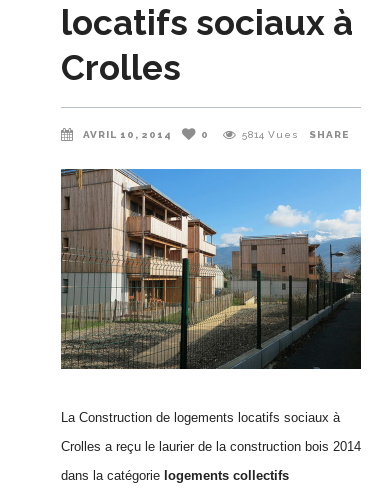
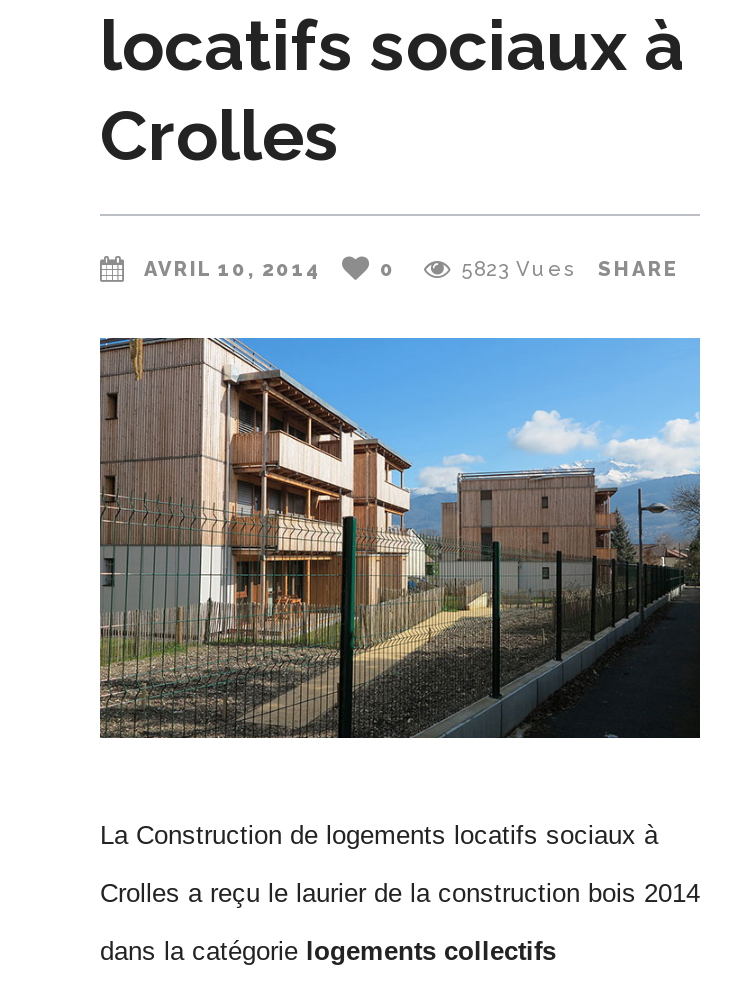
[242,129,349,140] 5814 Vues SHARE -> [462,258,678,281] 5823 Vues SHARE

